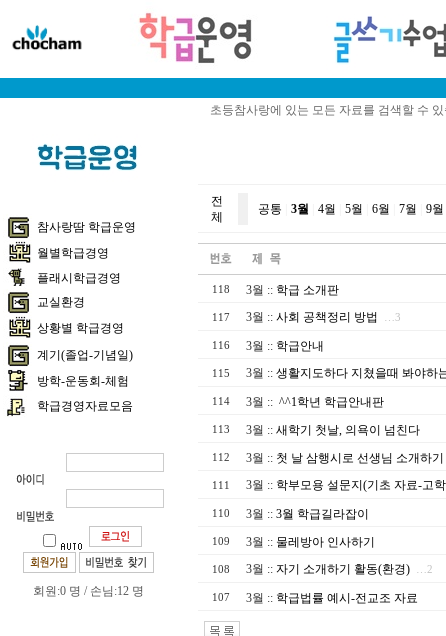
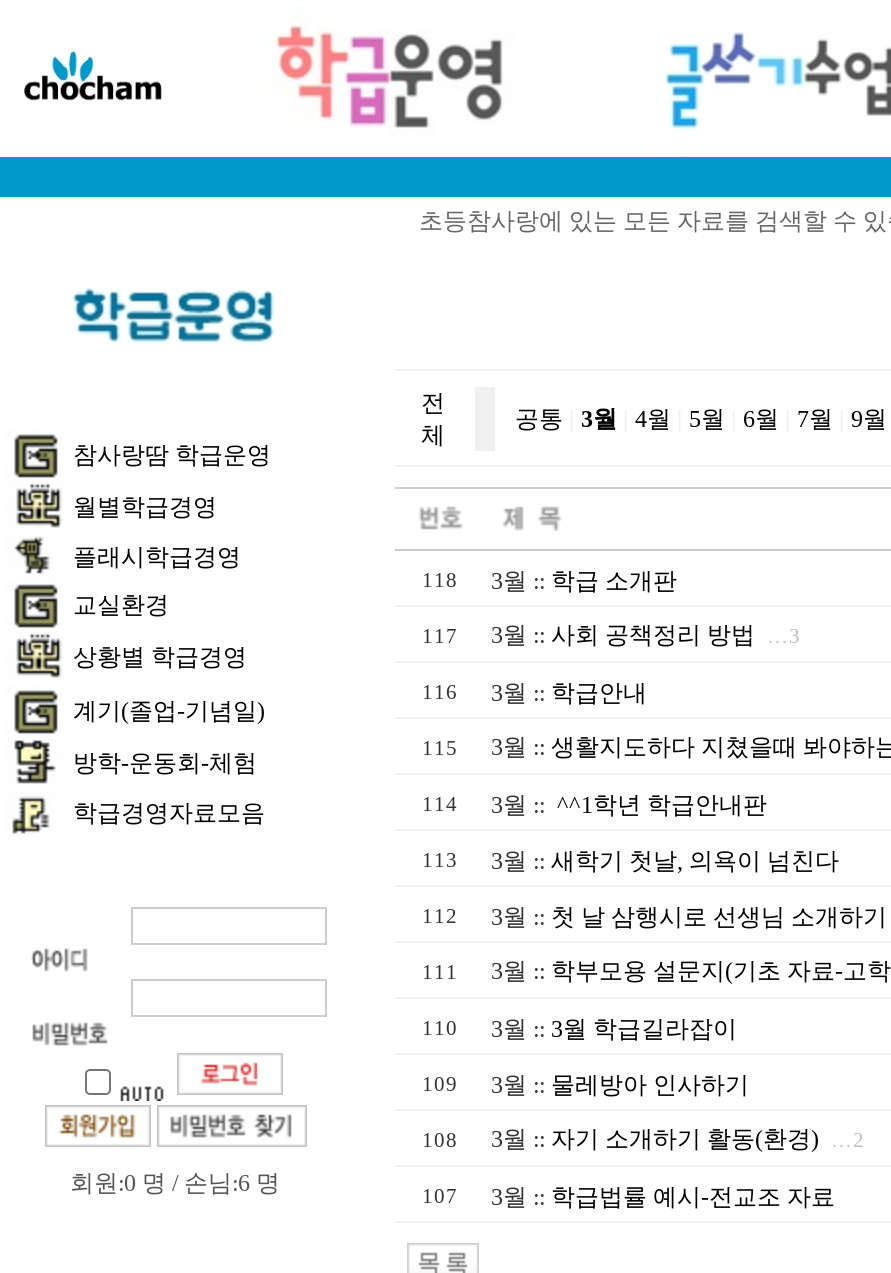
[32,584,143,598] 회원:0 명 / 손님:12 명 -> [70,1169,280,1197] 회원:0 명 / 손님:6 명

